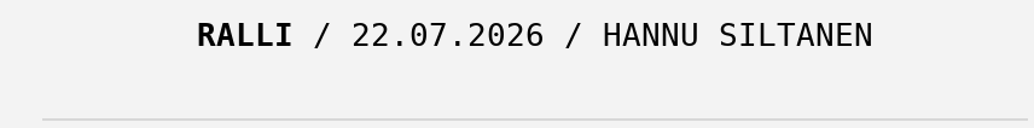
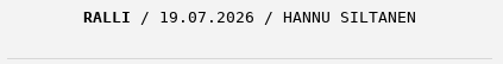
[197,17,873,53] RALLI 22.07.2026 HANNU SILTANEN -> [83,8,416,26] RALLI 19.07.2026 HANNU SILTANEN

